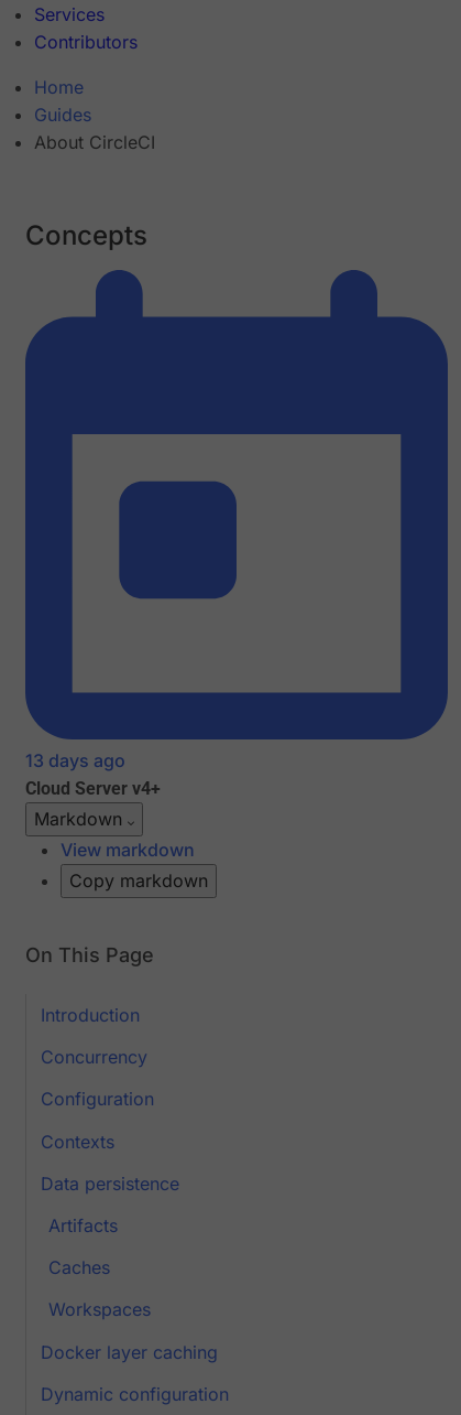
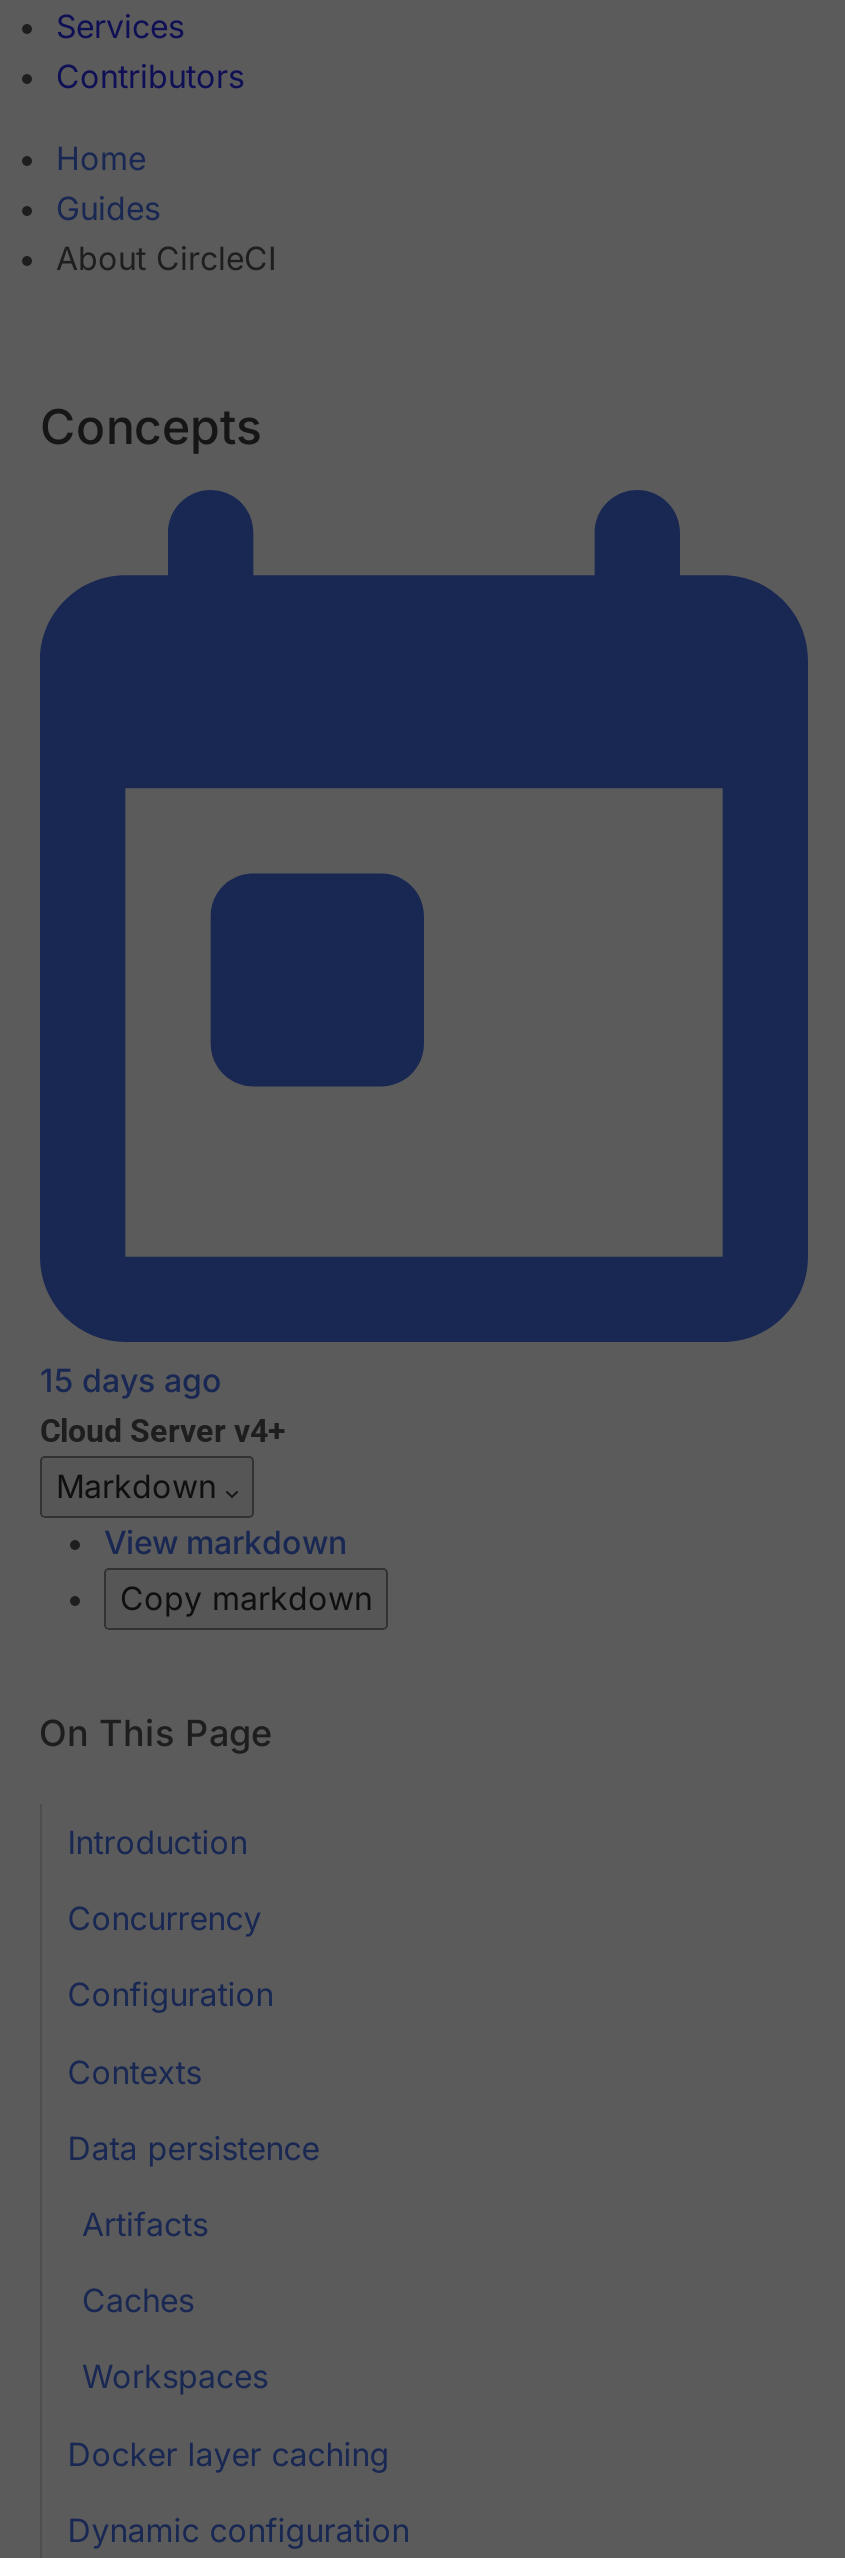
[25,750,125,772] 13 days ago -> [40,1361,222,1401] 15 days ago

